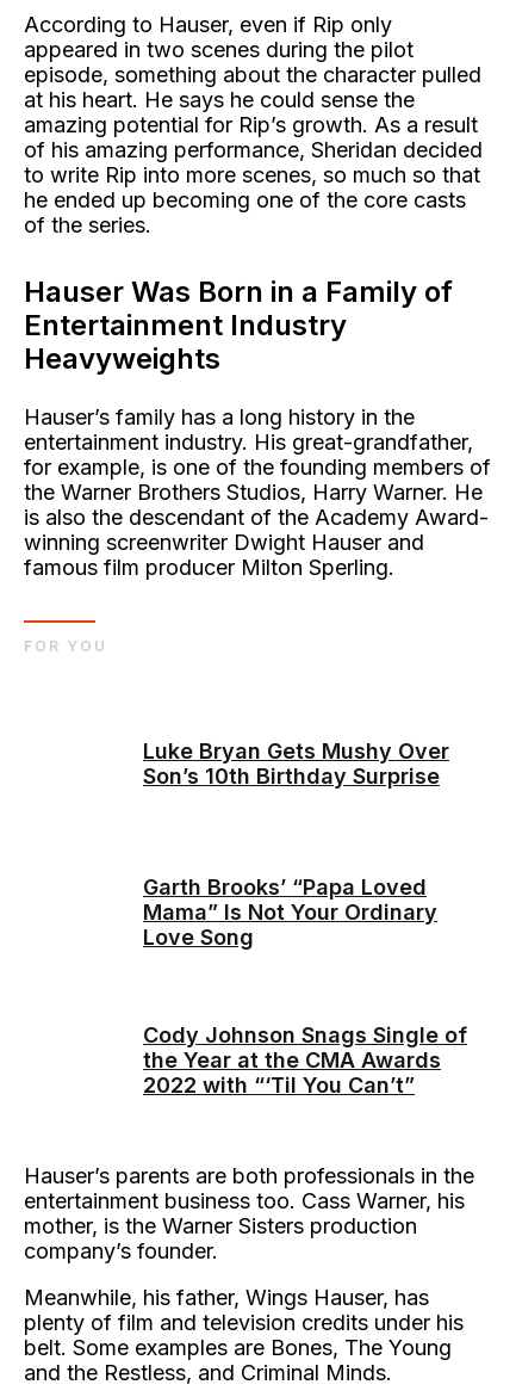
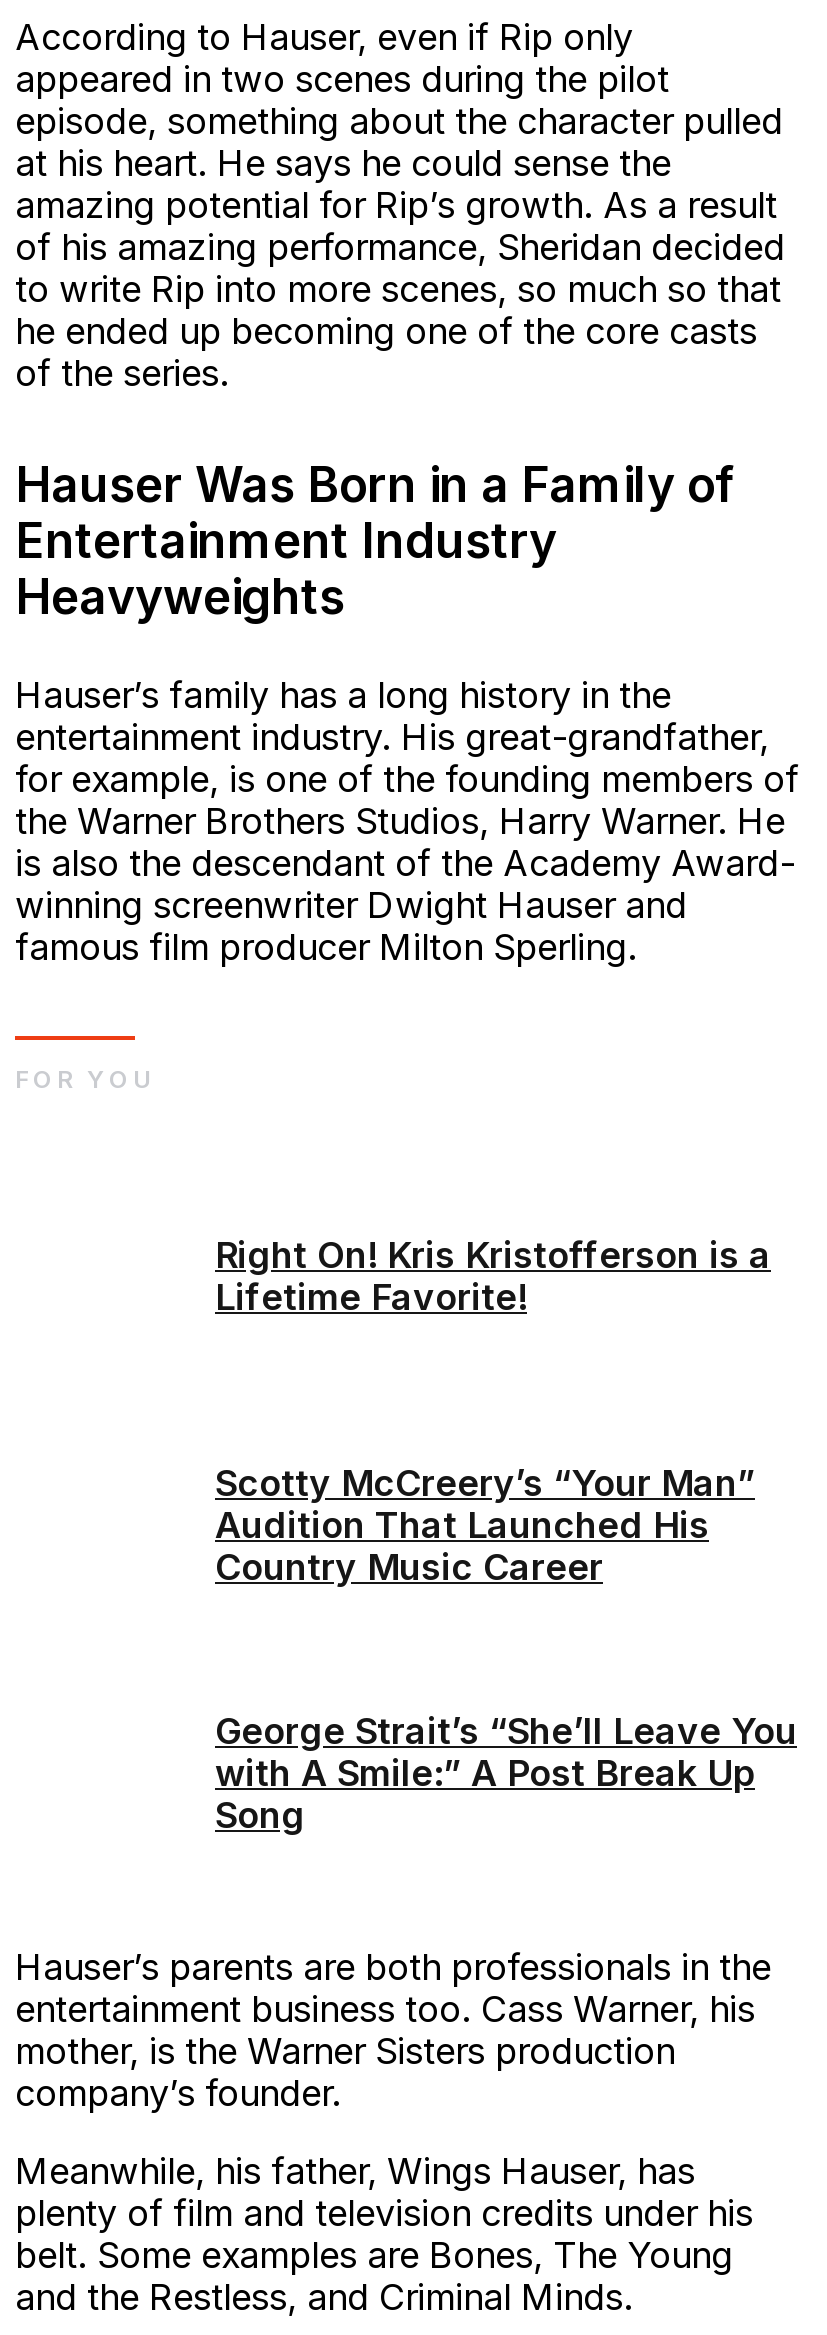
[143,739,449,789] Luke Bryan Gets Mushy Over | Son’s 10th Birthday Surprise -> [215,1234,771,1318] Right On! Kris Kristofferson is a | Lifetime Favorite!
[143,874,437,949] Garth Brooks’ “Papa Loved | Mama” Is Not Your Ordinary | Love Song -> [215,1461,755,1587] Scotty McCreery’s “Your Man” | Audition That Launched His | Country Music Career
[143,1022,467,1097] Cody Johnson Snags Single of | the Year at the CMA Awards | 2022 with “‘Til You Can’t” -> [215,1709,797,1835] George Strait’s “She’ll Leave You | with A Smile:” A Post Break Up | Song

